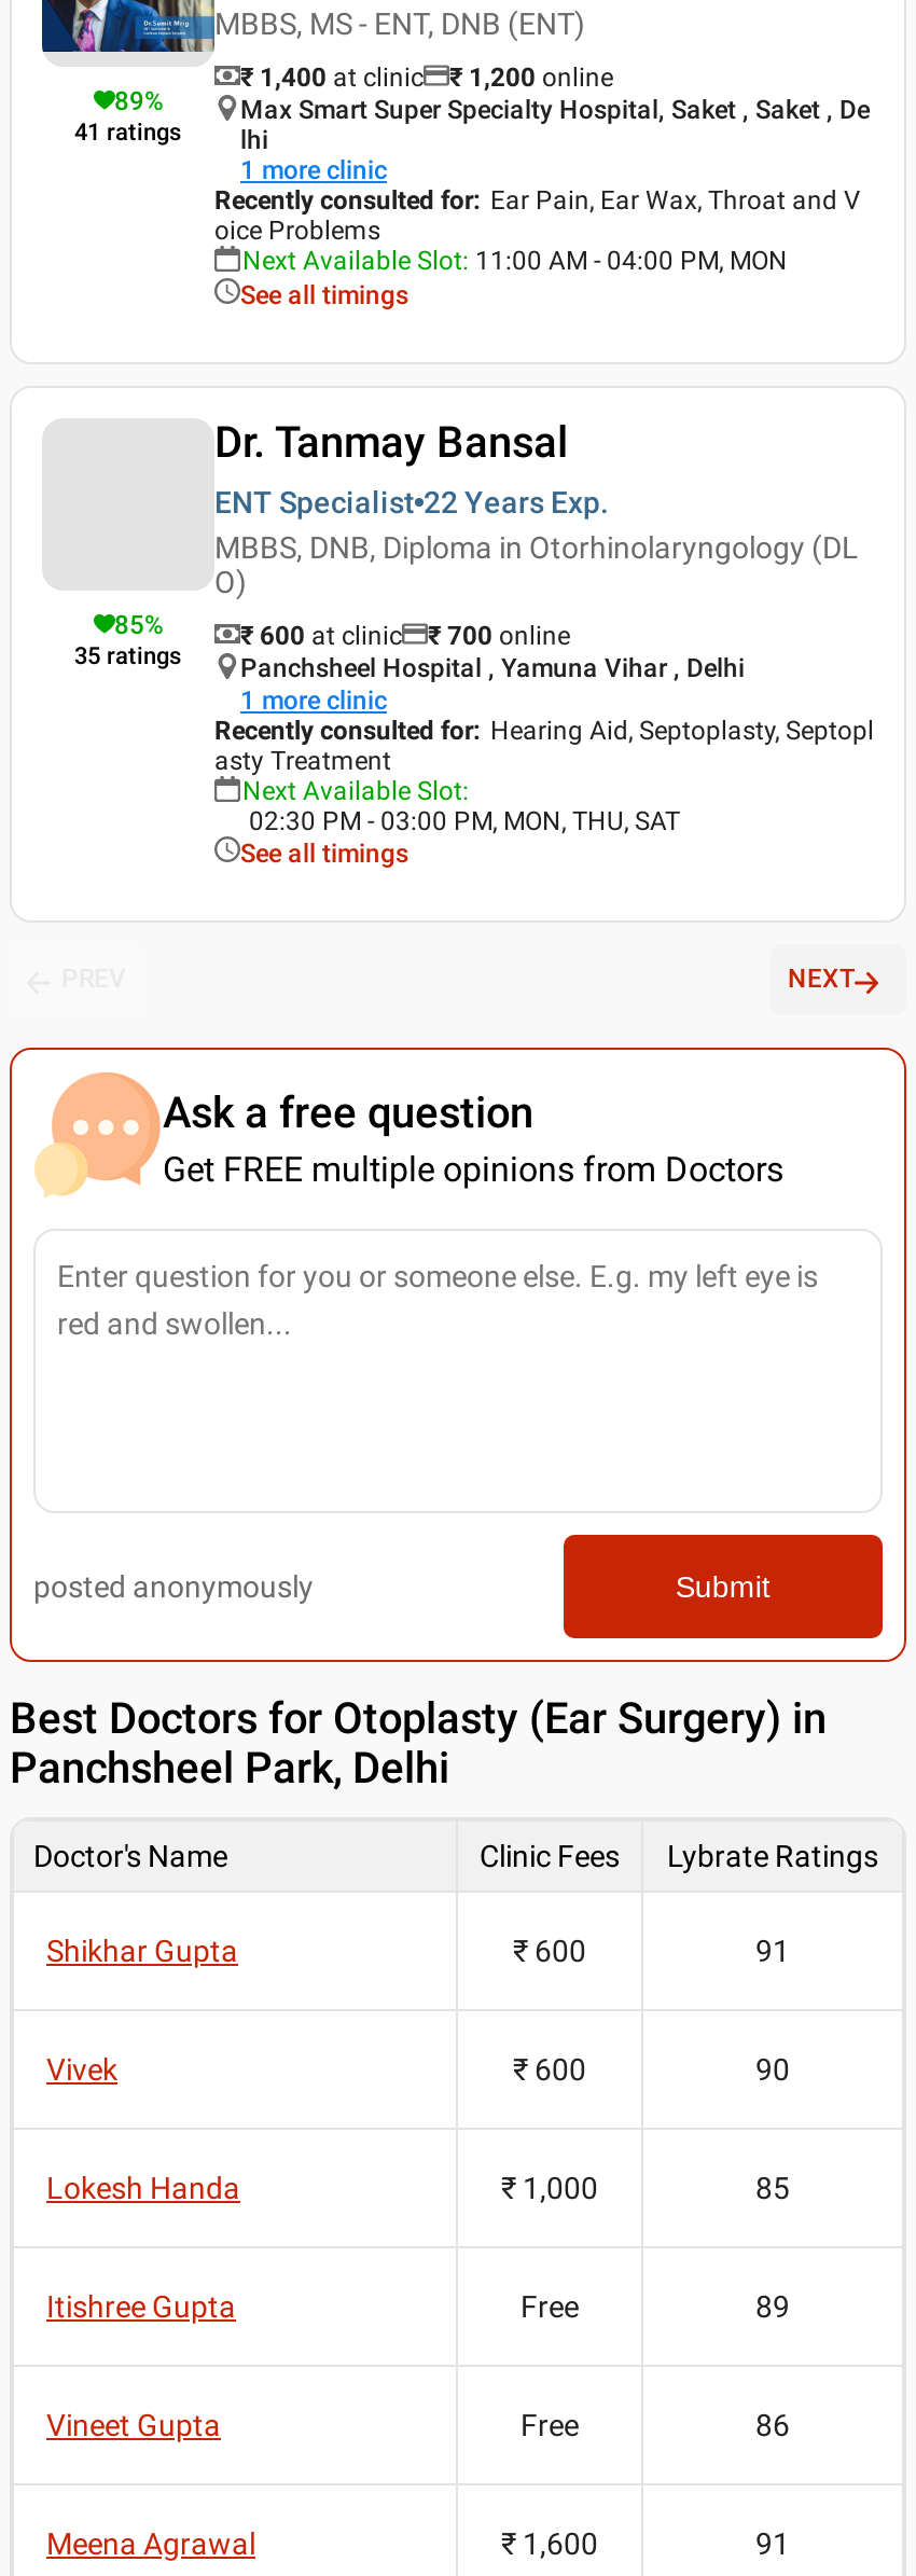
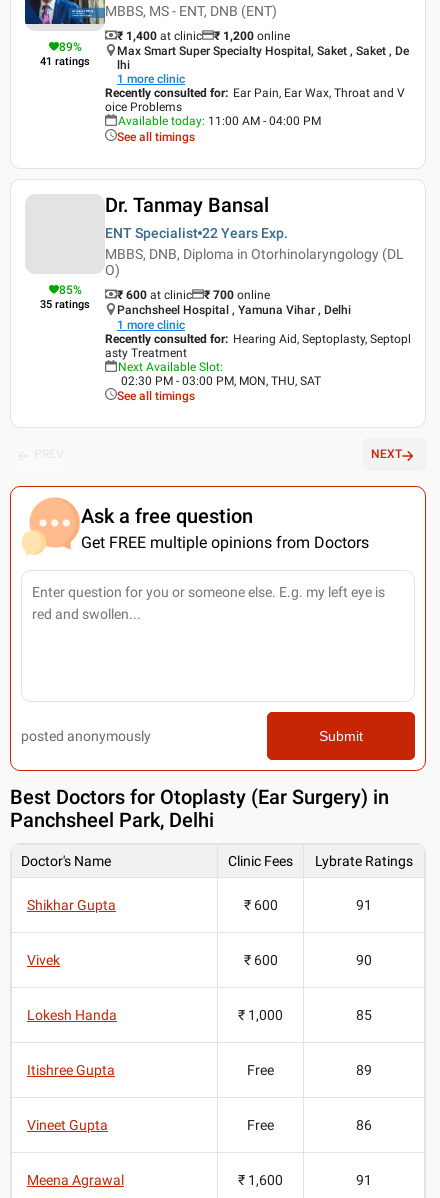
[242,245,788,275] Next Available Slot: 11:00 AM - 04:00 PM, MON -> [118,113,321,127] Available today: 11:00 AM - 04:00 PM

